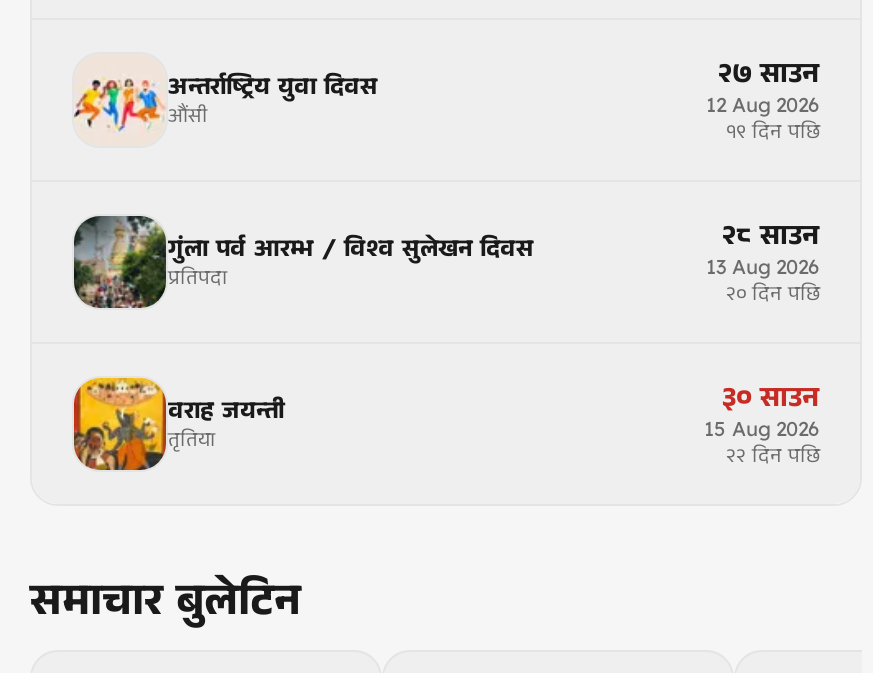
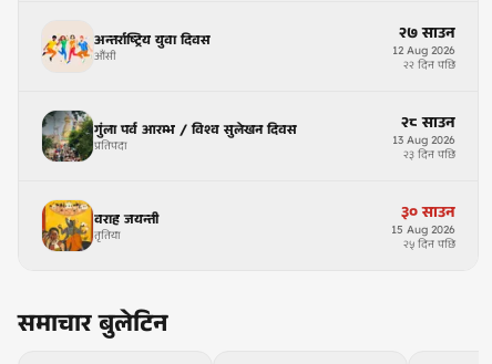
[726,119,820,145] १९ दिन पछि -> [403,57,455,72] २२ दिन पछि
[726,281,820,307] २० दिन पछि -> [403,147,455,161] २३ दिन पछि
[726,443,820,469] २२ दिन पछि -> [403,237,455,251] २५ दिन पछि

